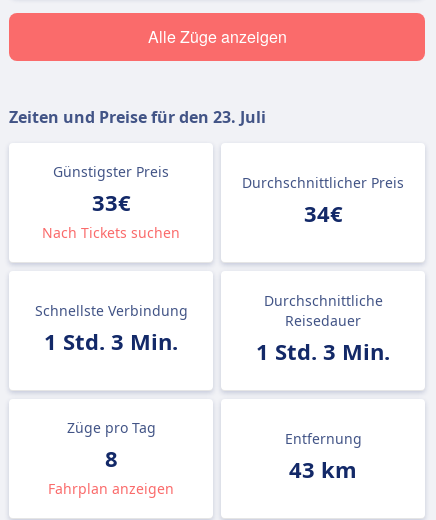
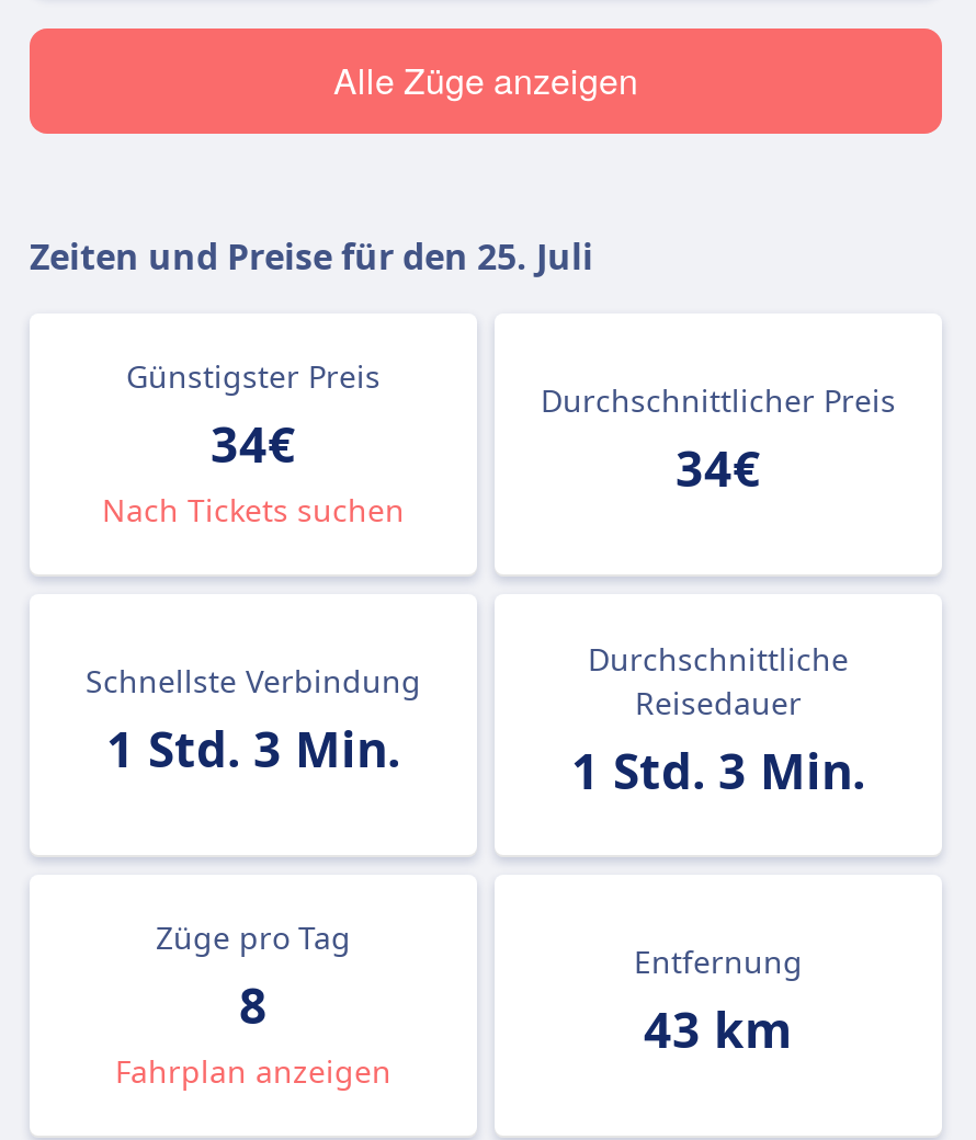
[9,106,266,128] Zeiten und Preise für den 23. Juli -> [30,232,593,281] Zeiten und Preise für den 25. Juli
[91,187,130,217] 33€ -> [211,410,296,476] 34€

